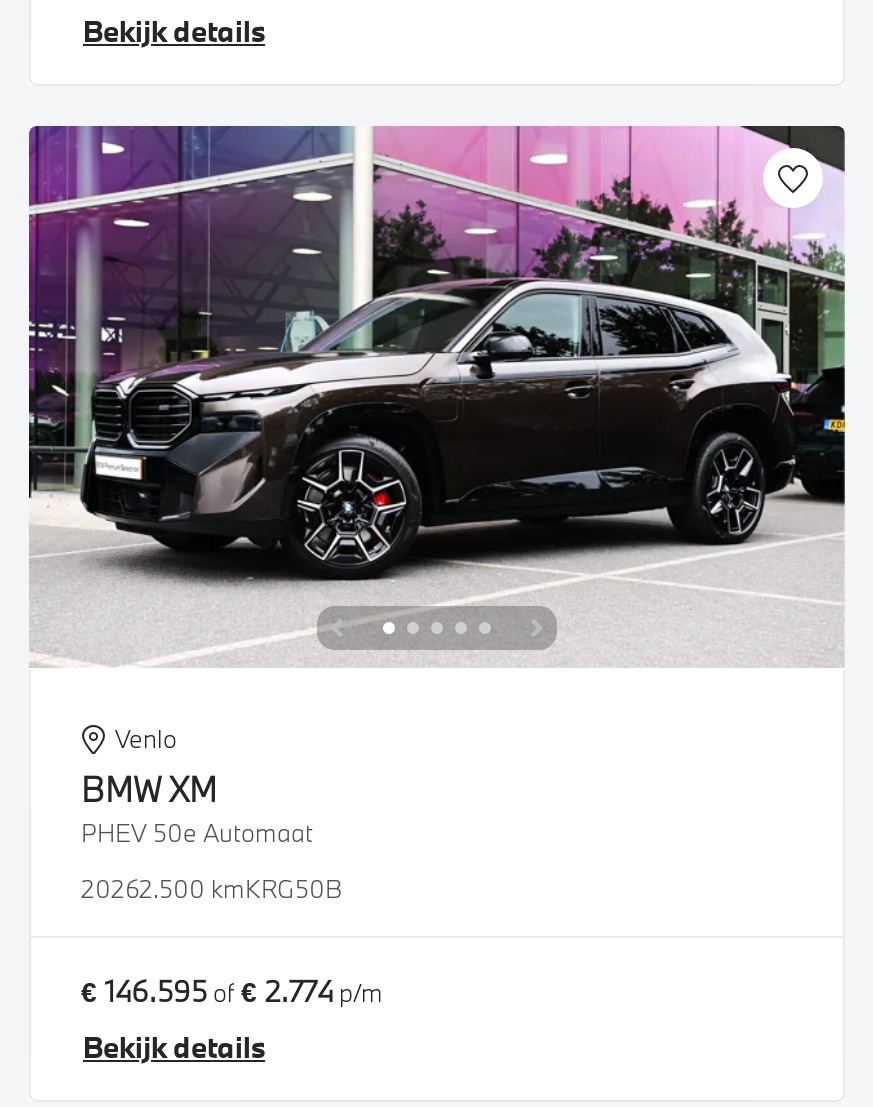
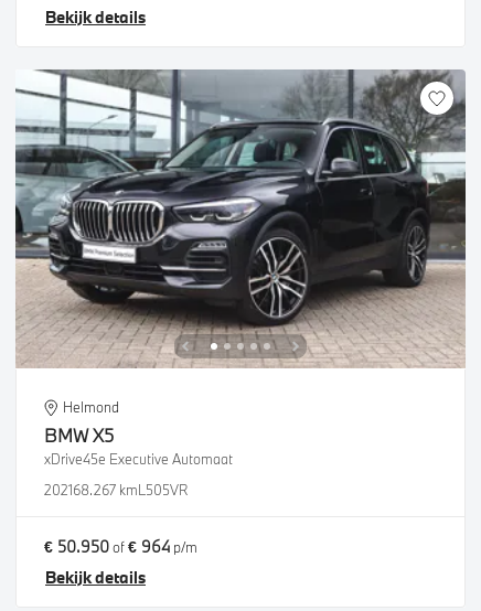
[27,124,847,848] [image] | Venlo | BMW XM | PHEV 50e Automaat -> [14,68,467,468] [image] | Helmond | BMW X5 | xDrive45e Executive Automaat
[81,872,343,904] 20262.500 kmKRG50B -> [44,481,188,499] 202168.267 kmL505VR
[81,972,383,1010] € 146.595 of € 2.774 p/m -> [44,536,197,557] € 50.950 of € 964 p/m

